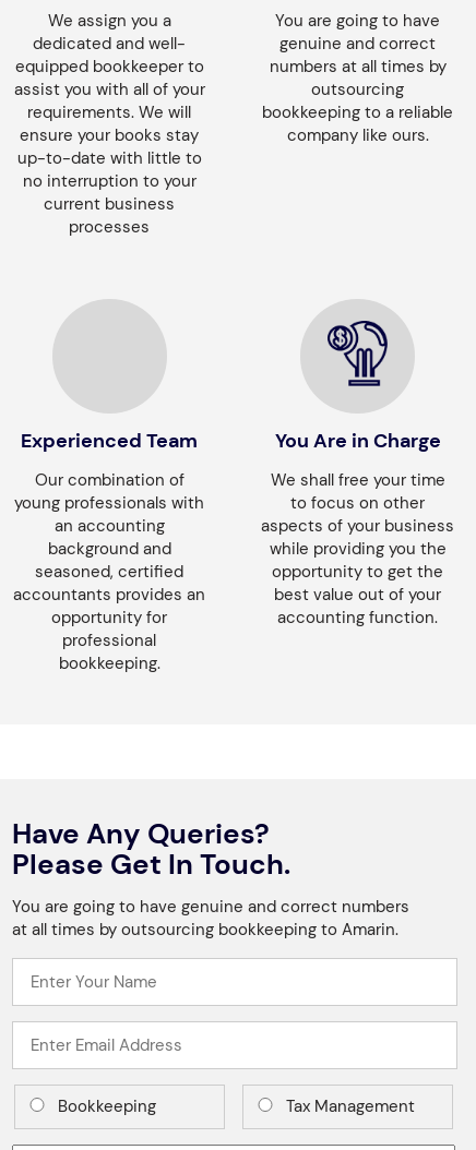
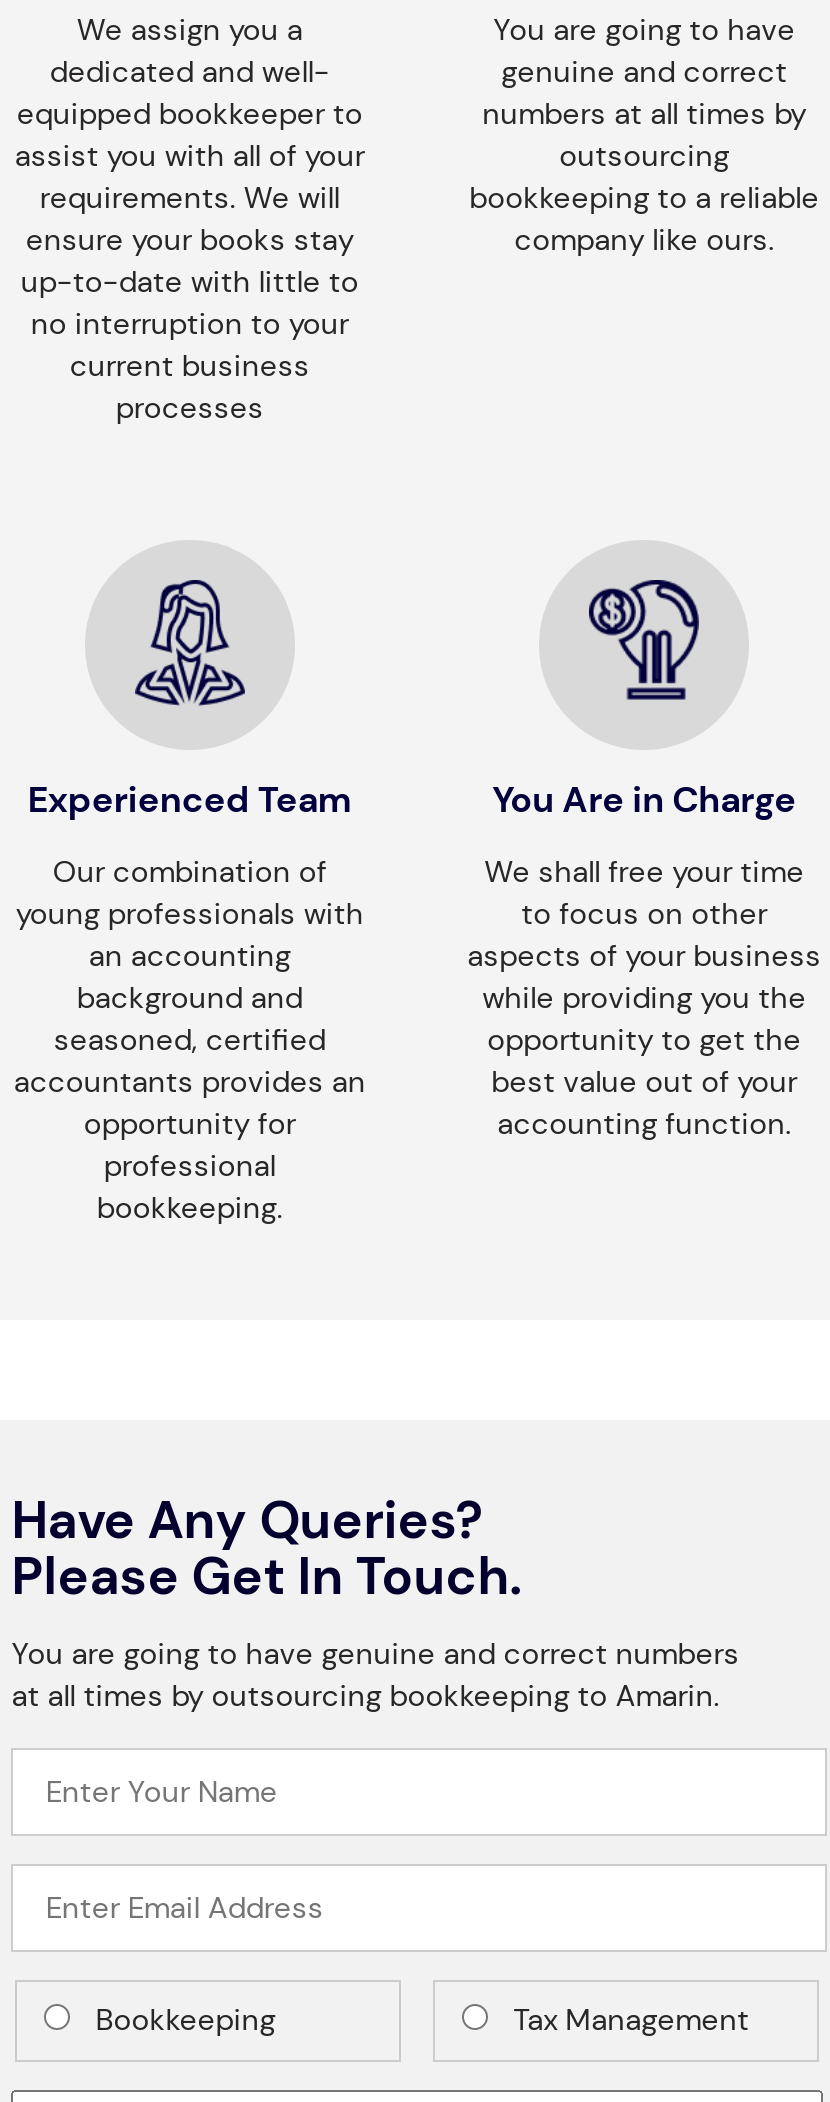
none -> [133,578,247,708] [image]

